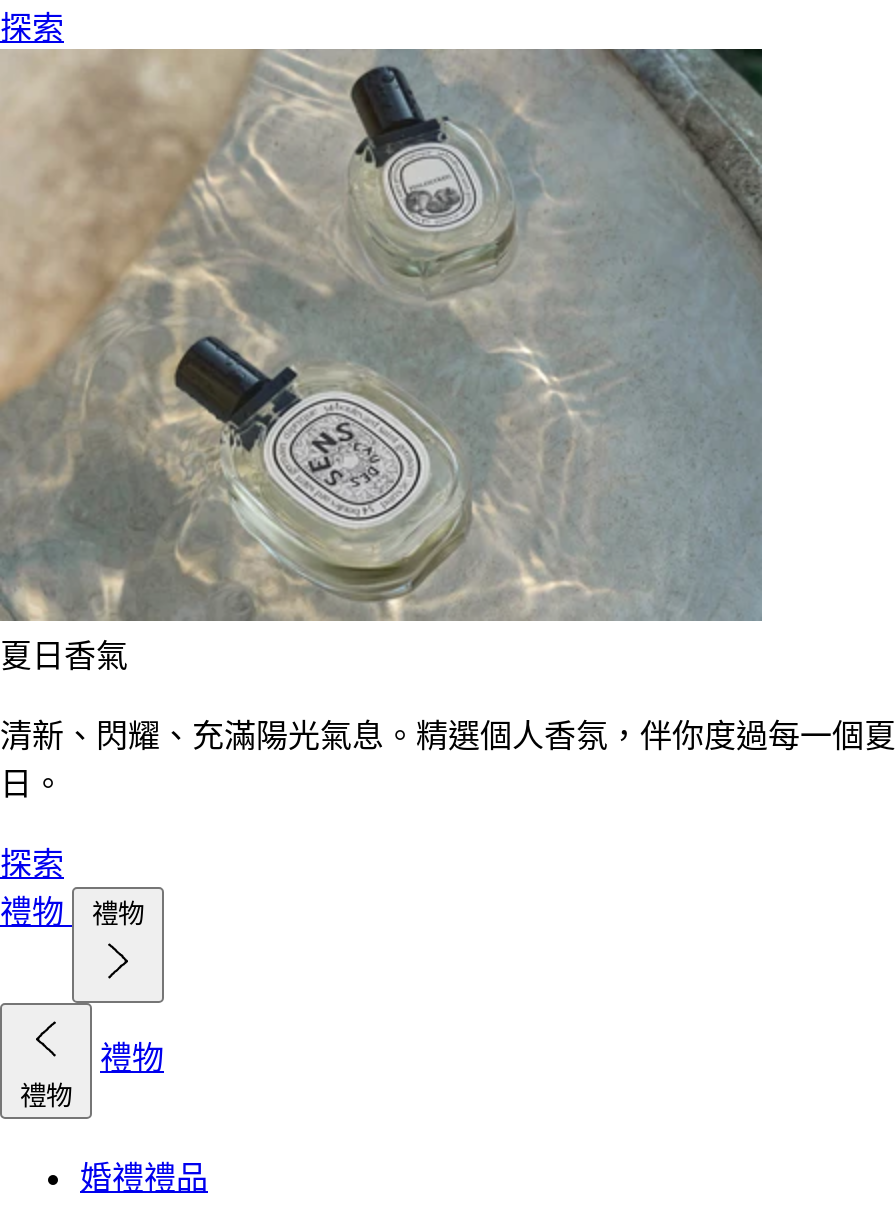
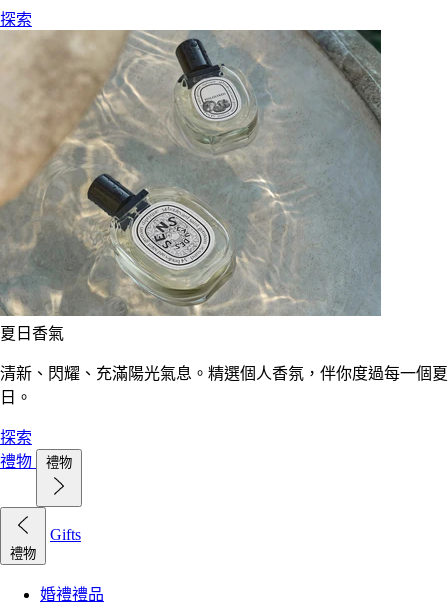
[100,1041,164,1075] 禮物 -> [50,526,81,543] Gifts

